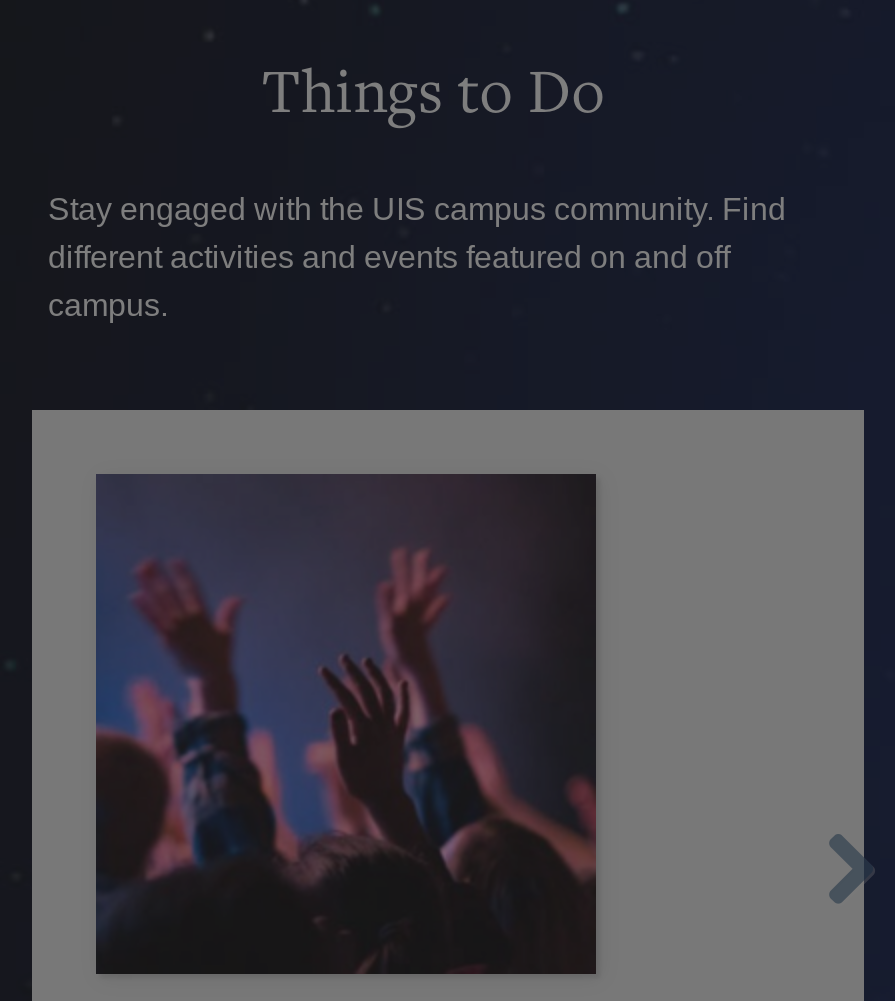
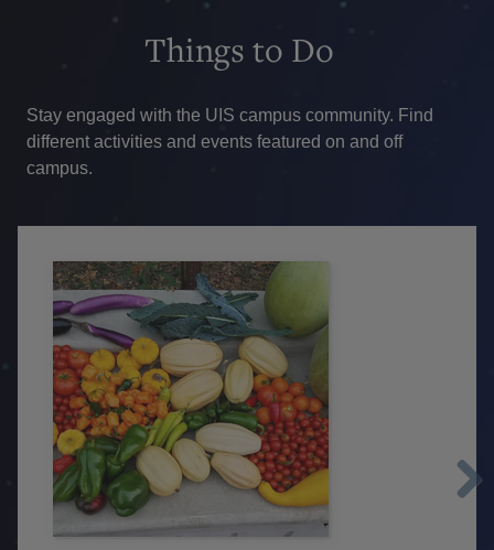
[94,472,598,976] [image] -> [52,260,330,537] [image]

